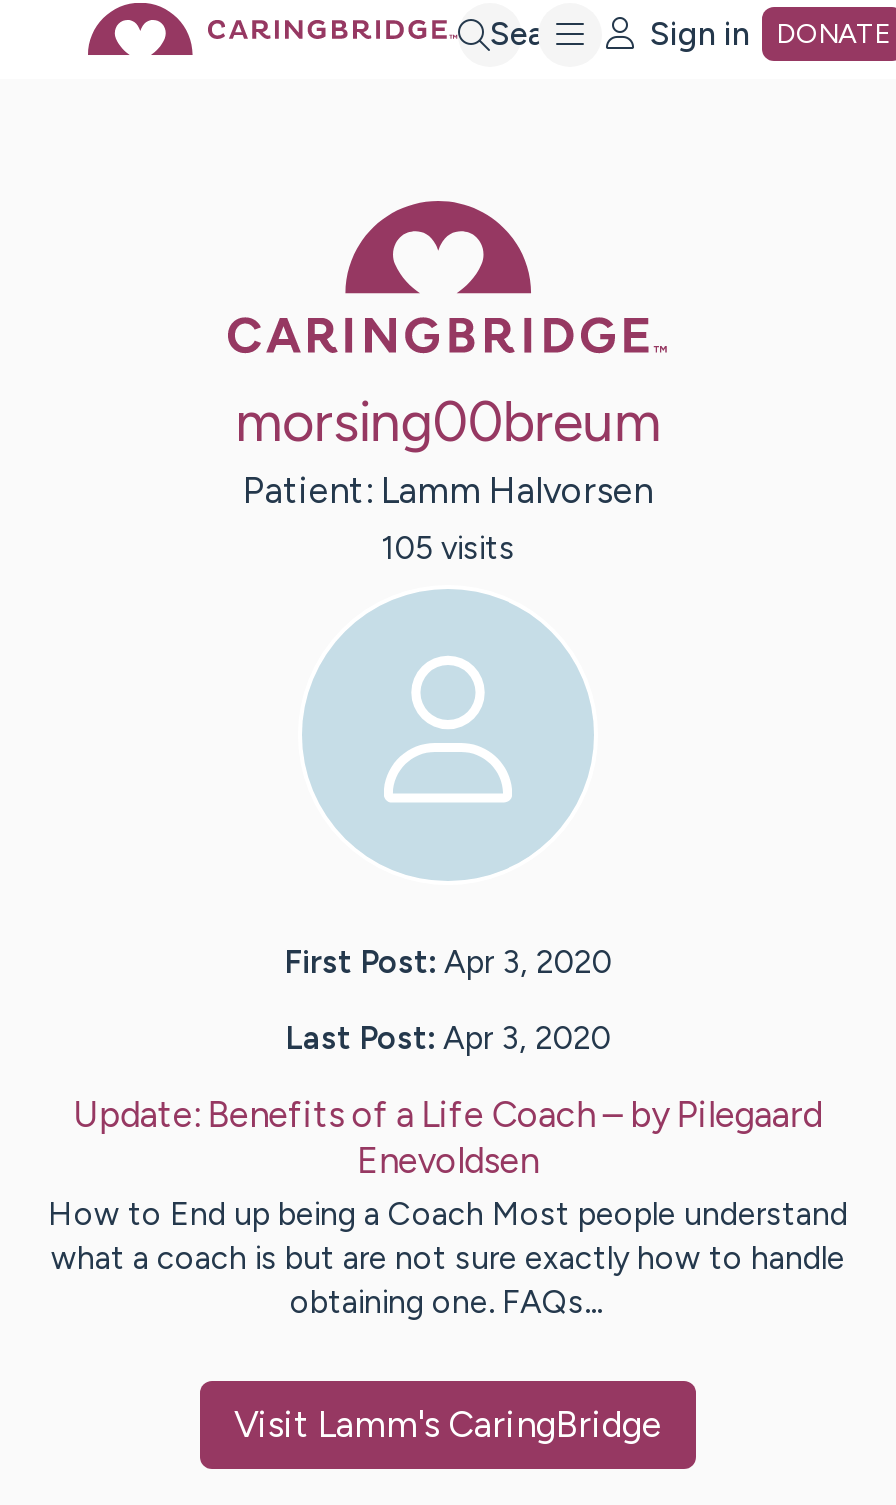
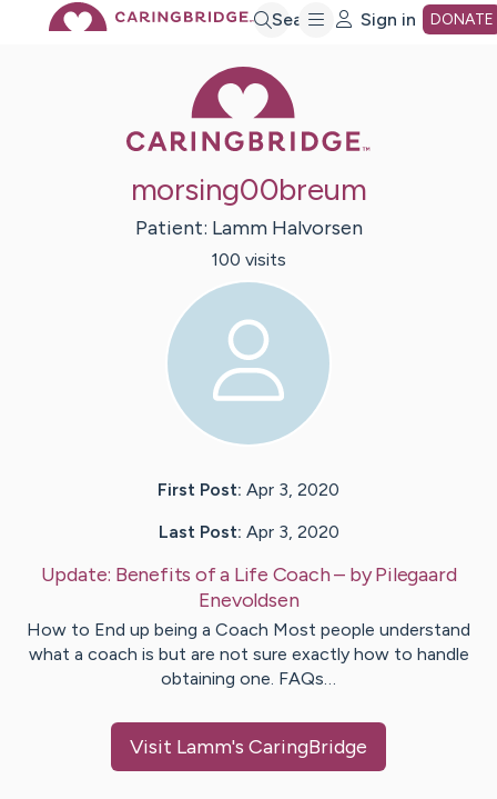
[381,529,515,567] 105 visits -> [211,249,286,270] 100 visits

